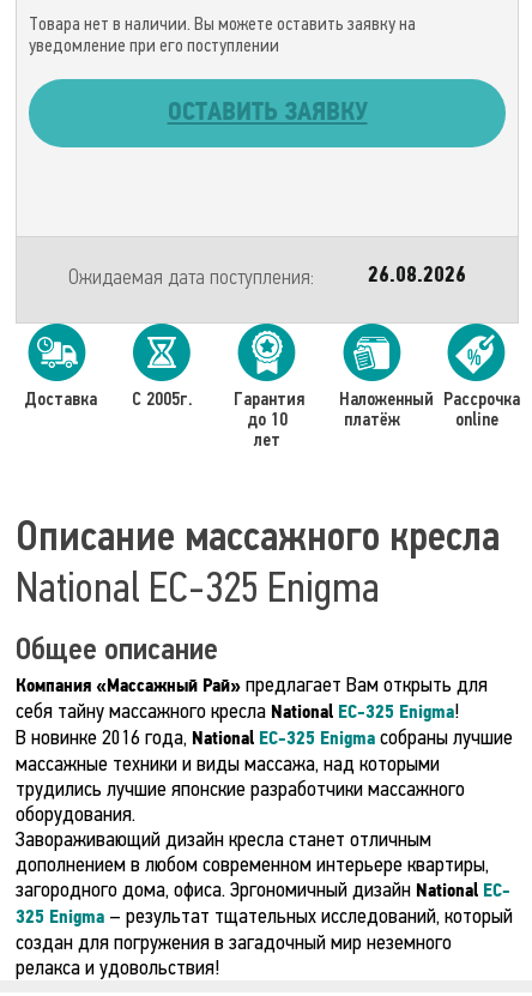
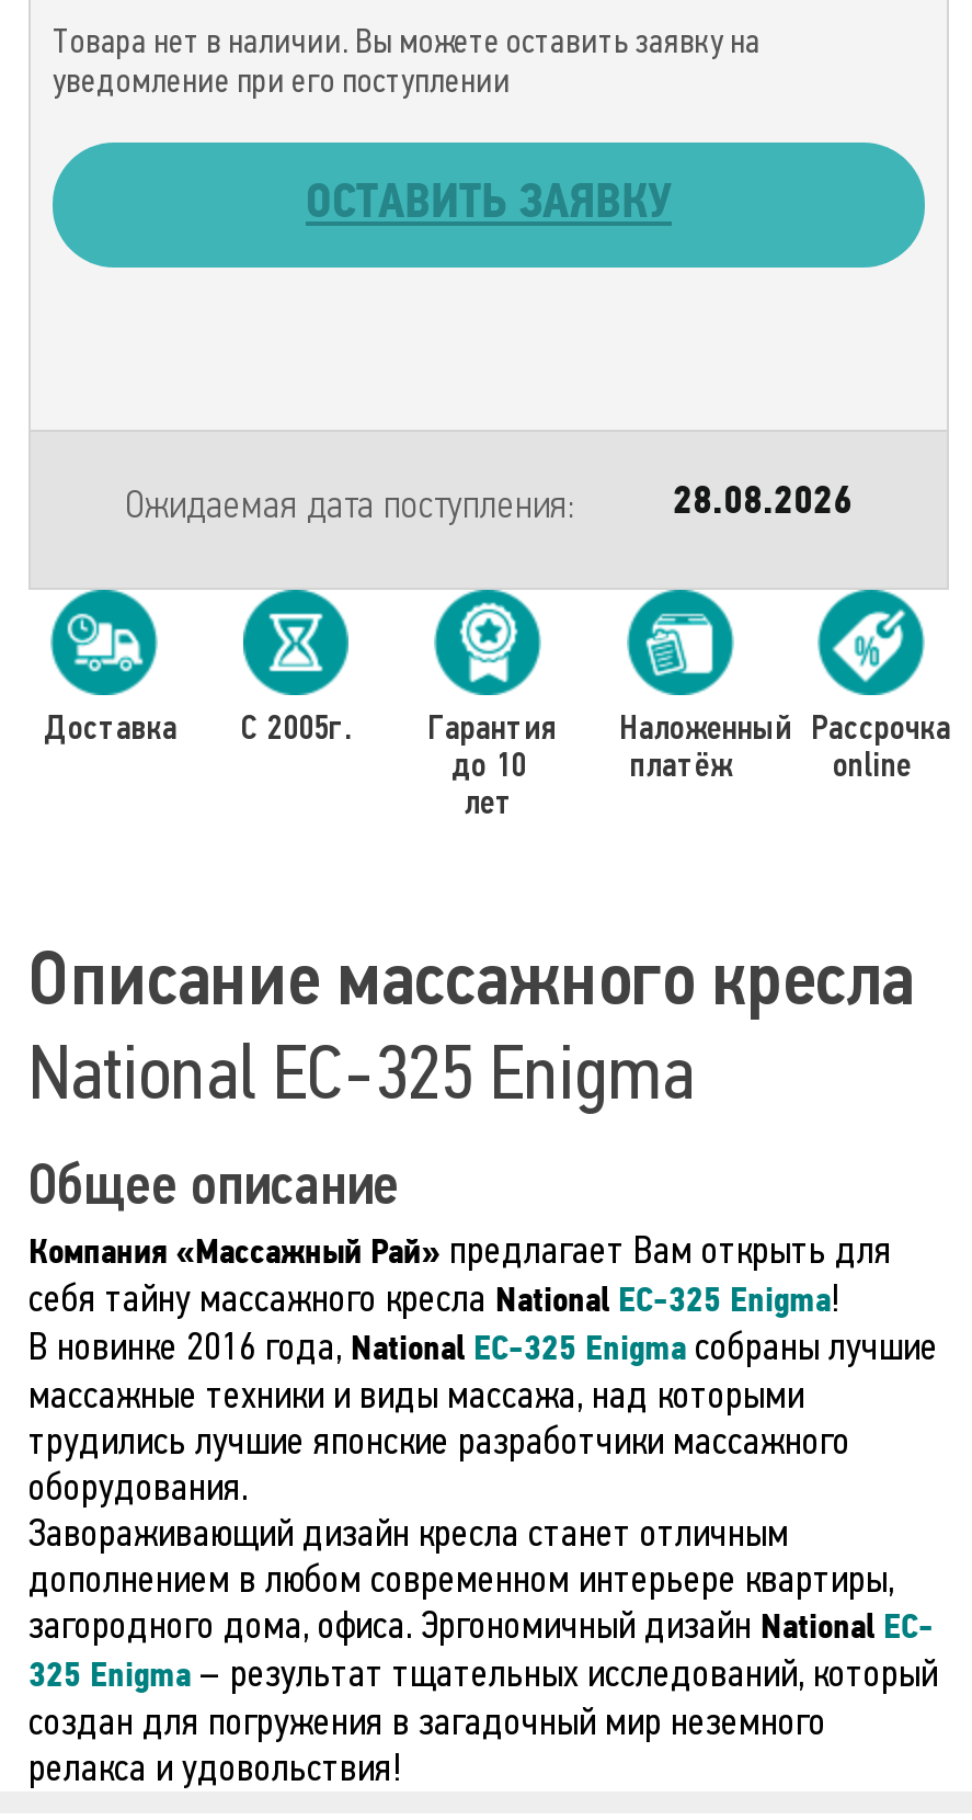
[368,265,466,288] 26.08.2026 -> [673,482,853,524] 28.08.2026

